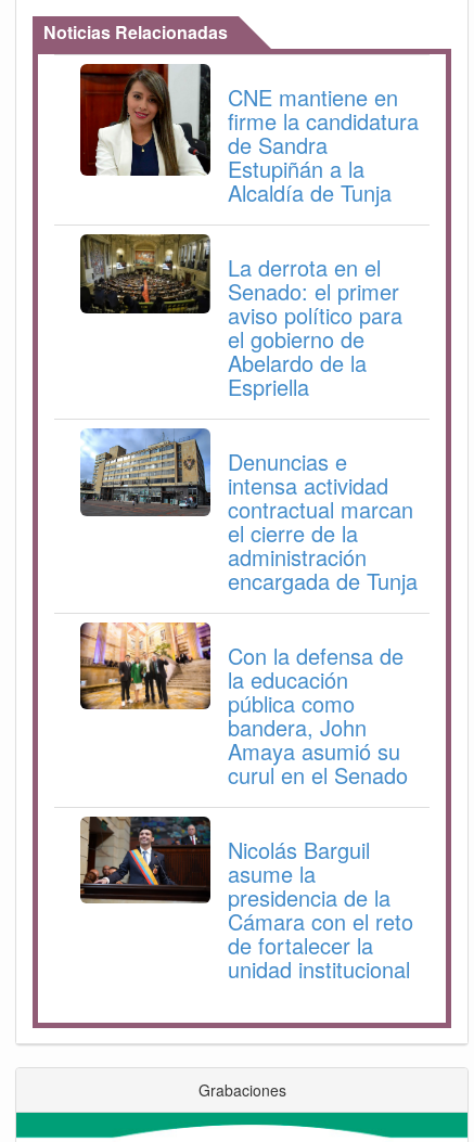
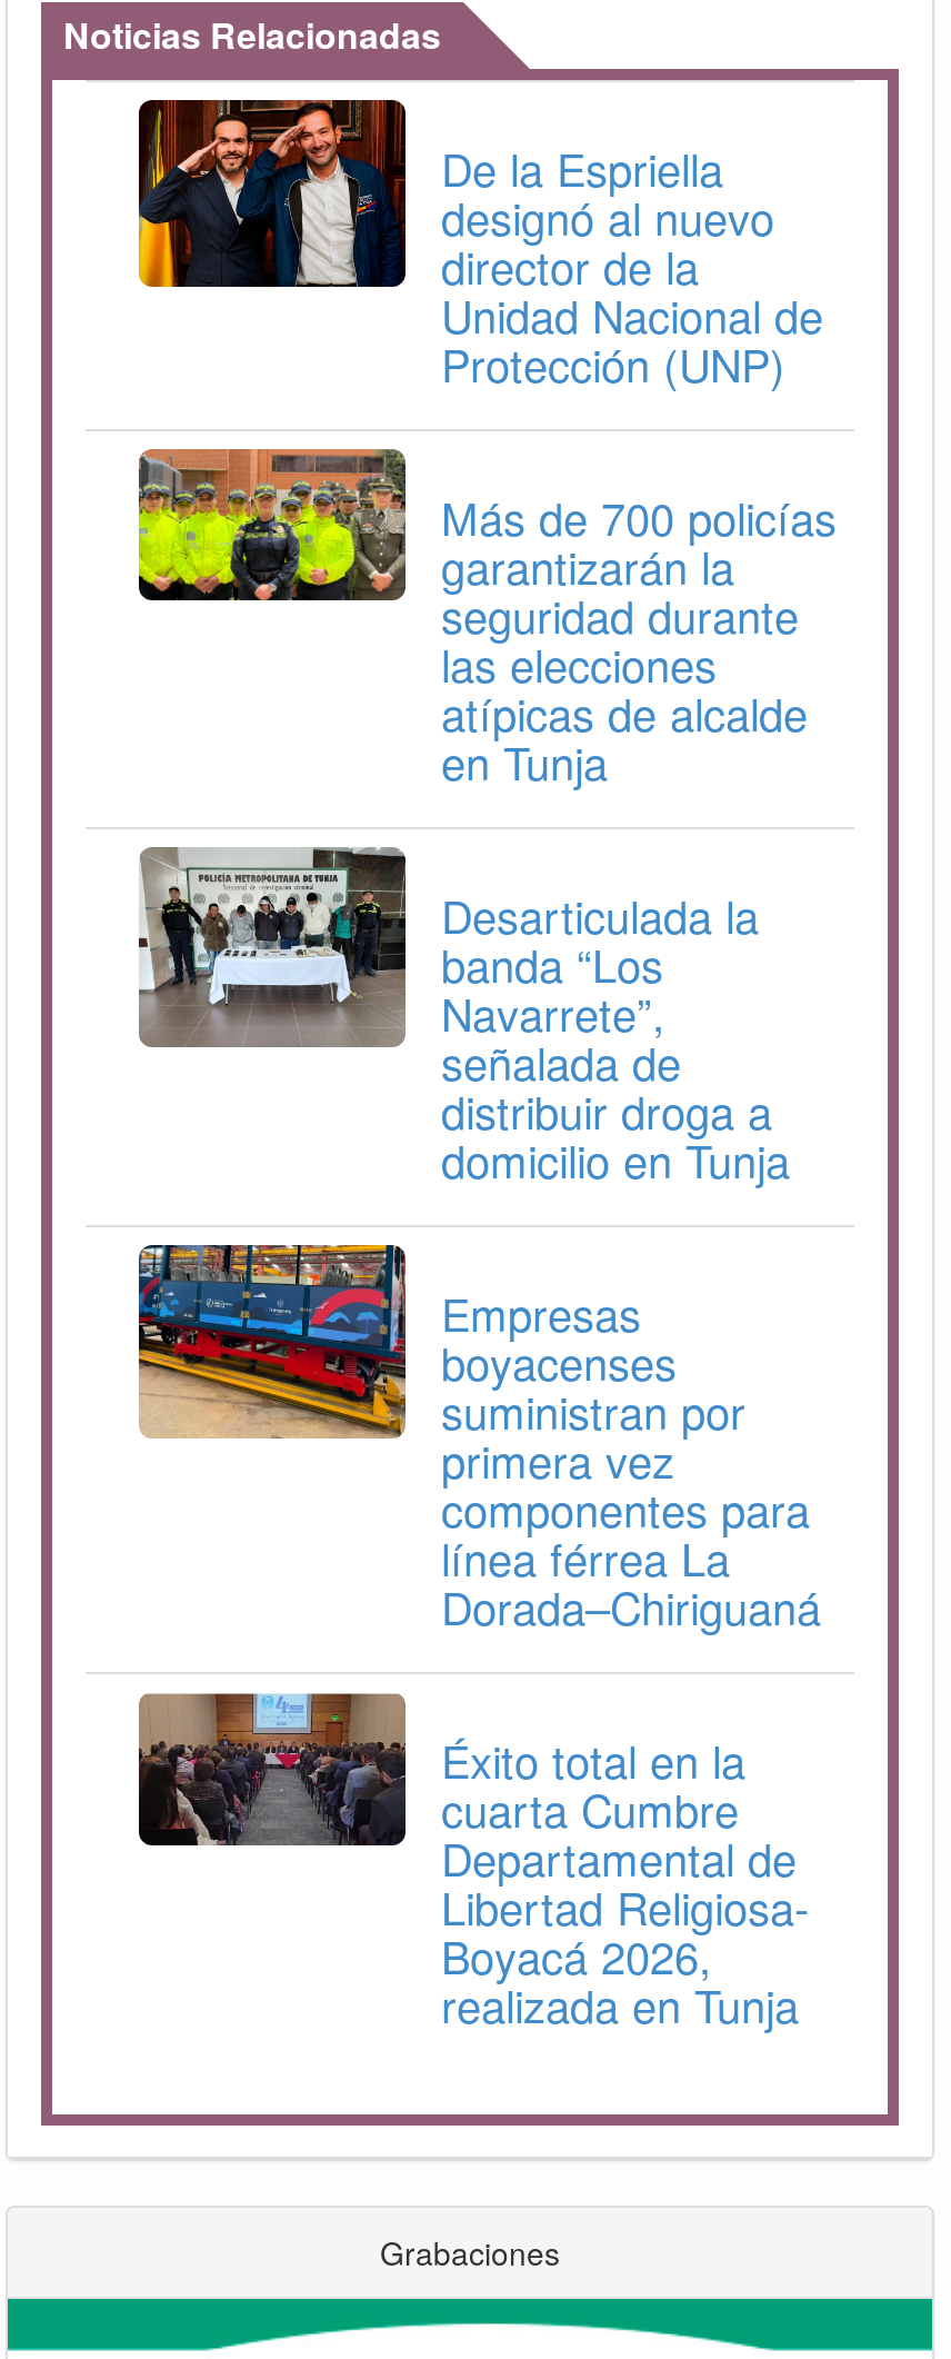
[79,64,419,209] [image] | CNE mantiene en | firme la candidatura | de Sandra | Estupiñán a la | Alcaldía de Tunja -> [137,98,823,397] [image] | De la Espriella | designó al nuevo | director de la | Unidad Nacional de | Protección (UNP)
[79,233,402,403] [image] | La derrota en el | Senado: el primer | aviso político para | el gobierno de | Abelardo de la | Espriella -> [137,447,837,795] [image] | Más de 700 policías | garantizarán la | seguridad durante | las elecciones | atípicas de alcalde | en Tunja
[80,428,418,597] [image] | Denuncias e | intensa actividad | contractual marcan | el cierre de la | administración | encargada de Tunja -> [137,845,790,1193] [image] | Desarticulada la | banda “Los | Navarrete”, | señalada de | distribuir droga a | domicilio en Tunja
[79,621,408,791] [image] | Con la defensa de | la educación | pública como | bandera, John | Amaya asumió su | curul en el Senado -> [137,1243,821,1640] [image] | Empresas | boyacenses | suministran por | primera vez | componentes para | línea férrea La | Dorada–Chiriguaná
[80,816,413,985] [image] | Nicolás Barguil | asume la | presidencia de la | Cámara con el reto | de fortalecer la | unidad institucional -> [139,1692,810,2038] [image] | Éxito total en la | cuarta Cumbre | Departamental de | Libertad Religiosa- | Boyacá 2026, | realizada en Tunja

